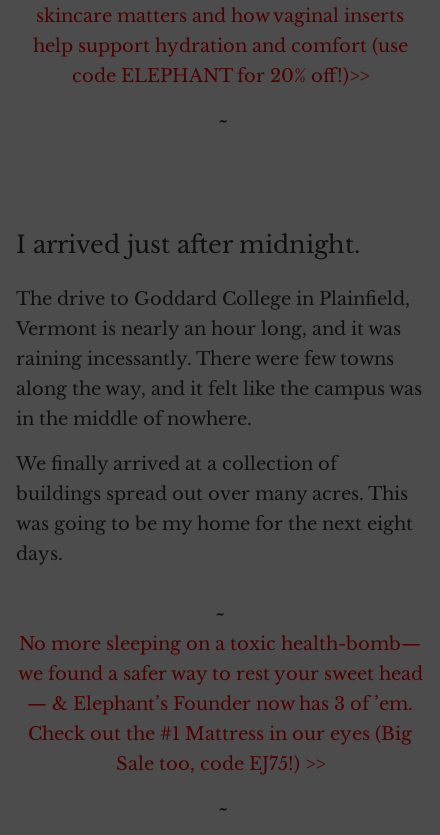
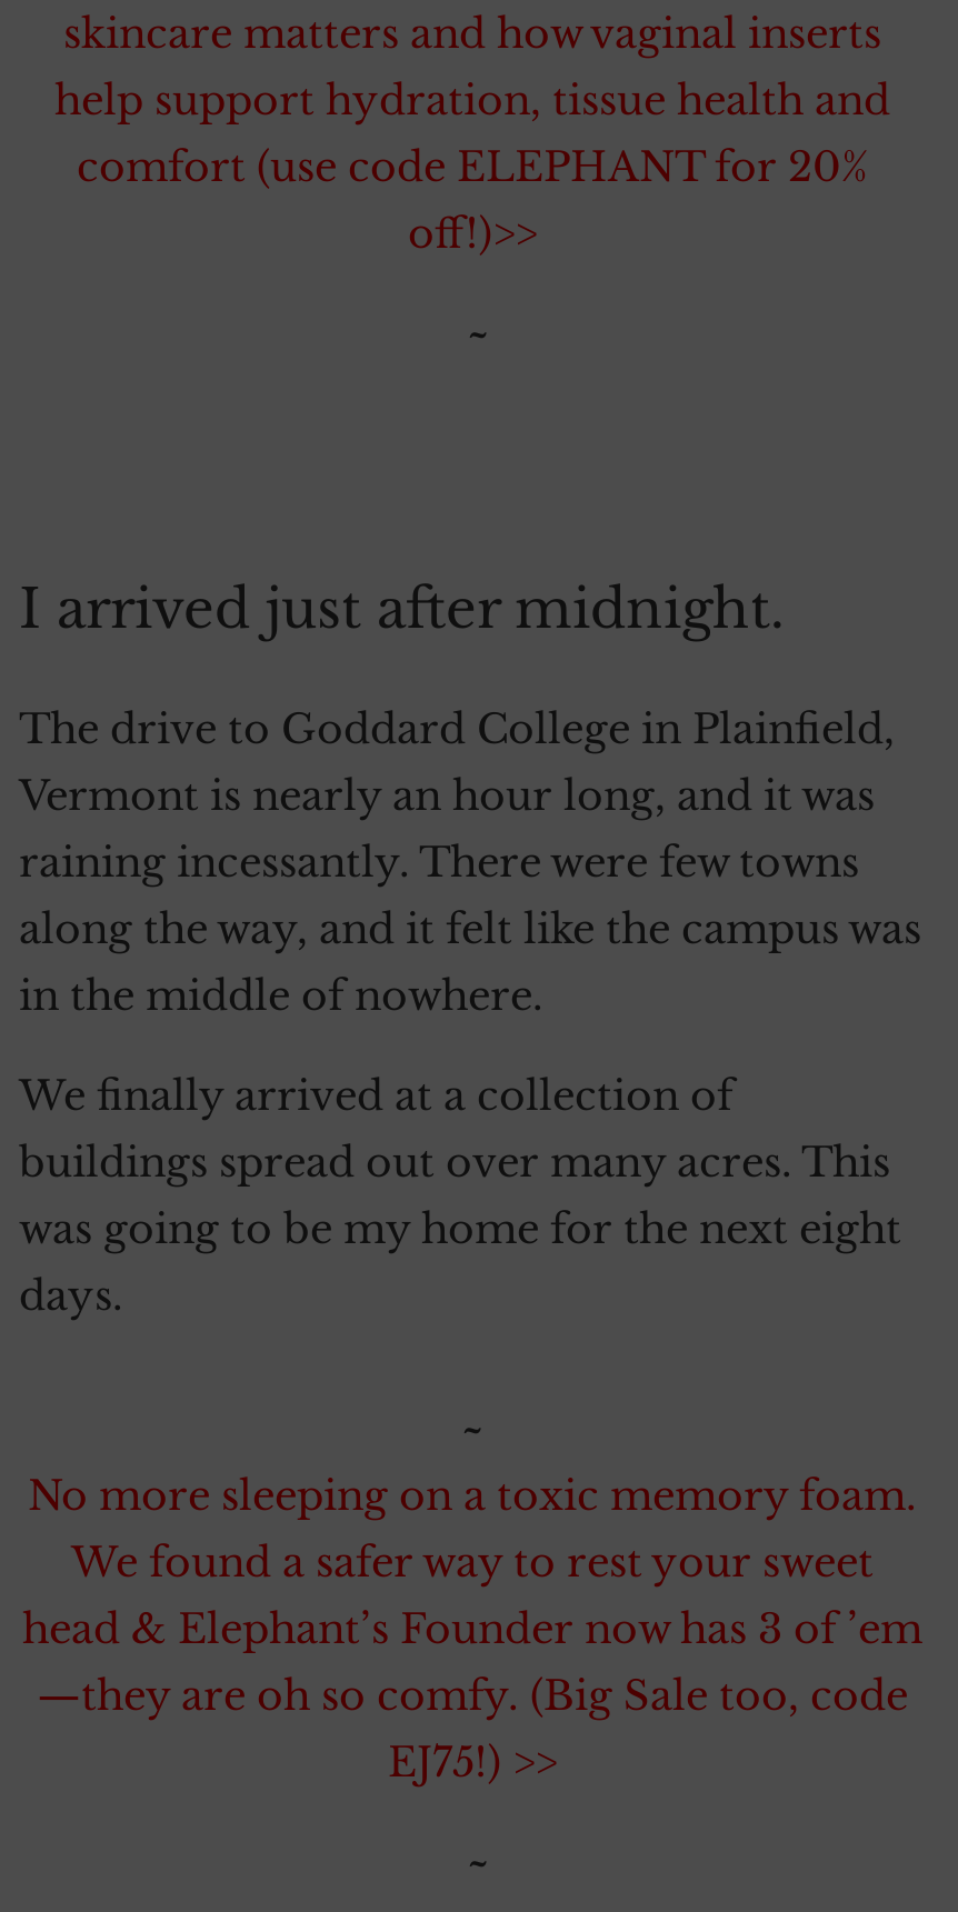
[32,35,407,87] help support hydration and comfort (use | code ELEPHANT for 20% off!)>> -> [54,77,890,259] help support hydration, tissue health and | comfort (use code ELEPHANT for 20% | off!)>>
[17,633,422,775] No more sleeping on a toxic health-bomb— | we found a safer way to rest your sweet head | — & Elephant’s Founder now has 3 of ’em. | Check out the #1 Mattress in our eyes (Big | Sale too, code EJ75!) >> -> [22,1472,922,1788] No more sleeping on a toxic memory foam. | We found a safer way to rest your sweet | head & Elephant’s Founder now has 3 of ’em | —they are oh so comfy. (Big Sale too, code | EJ75!) >>

